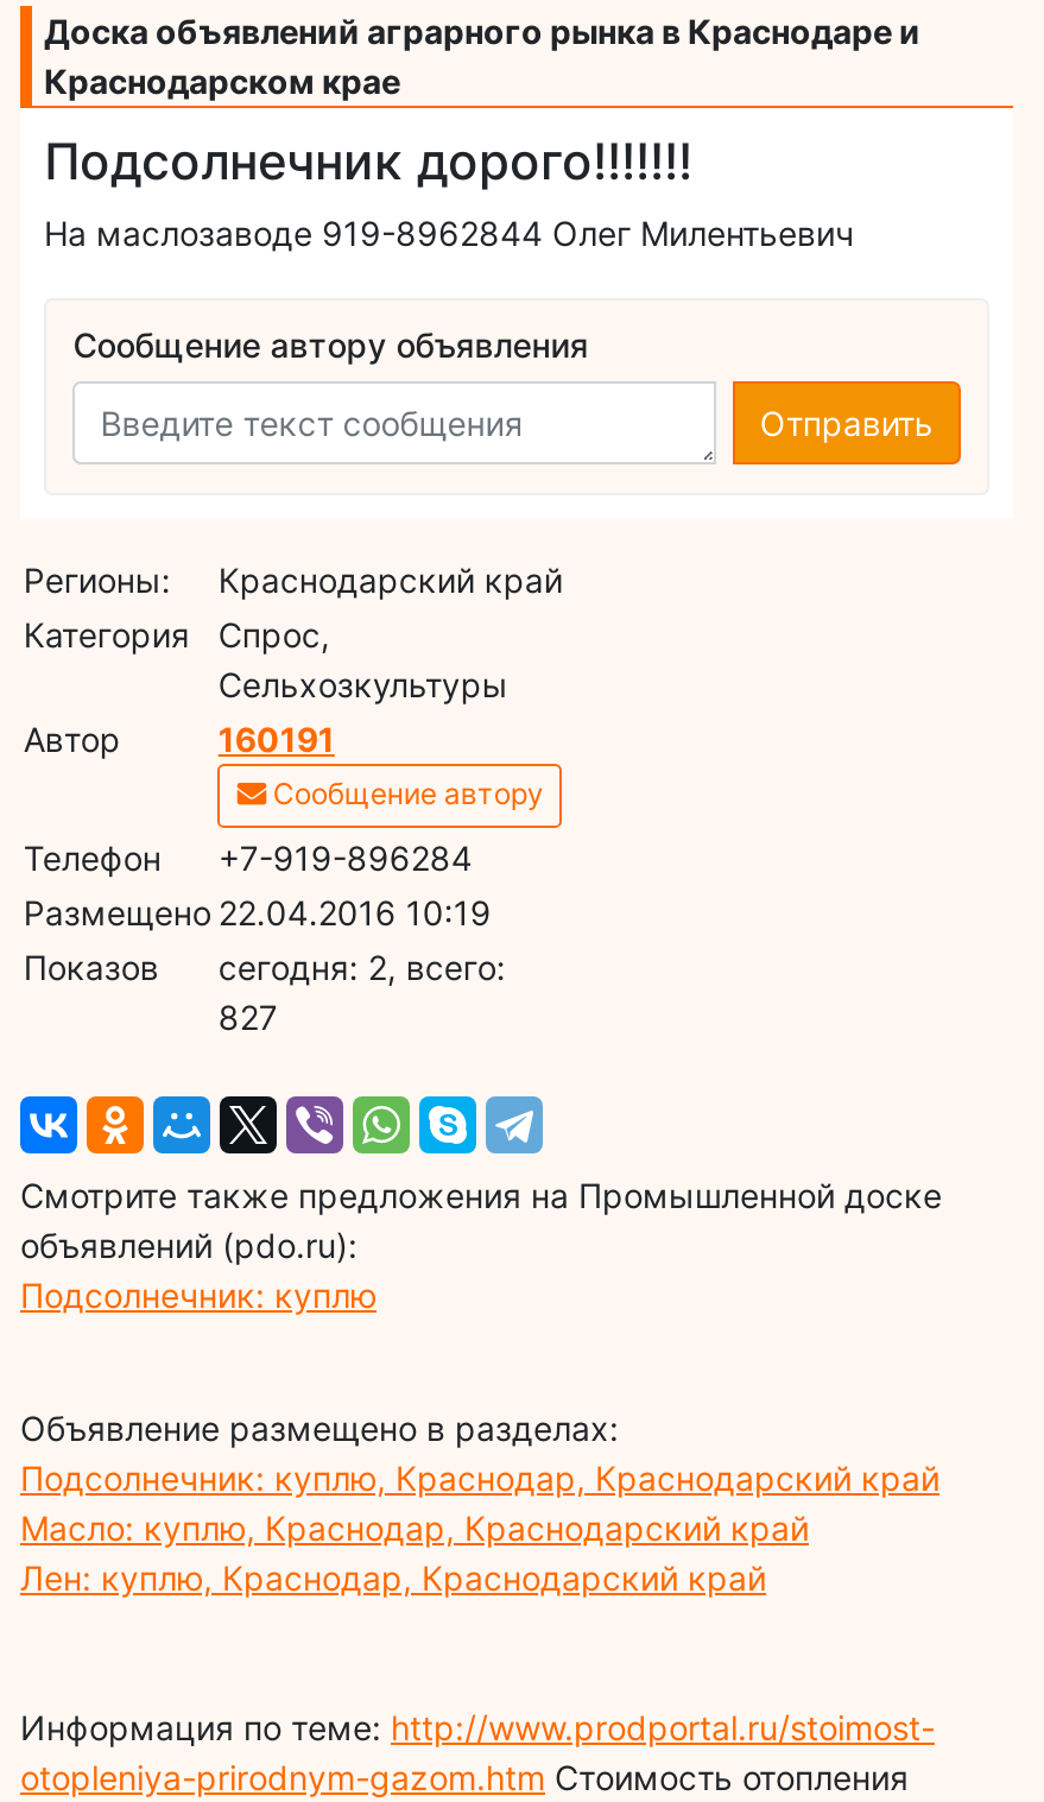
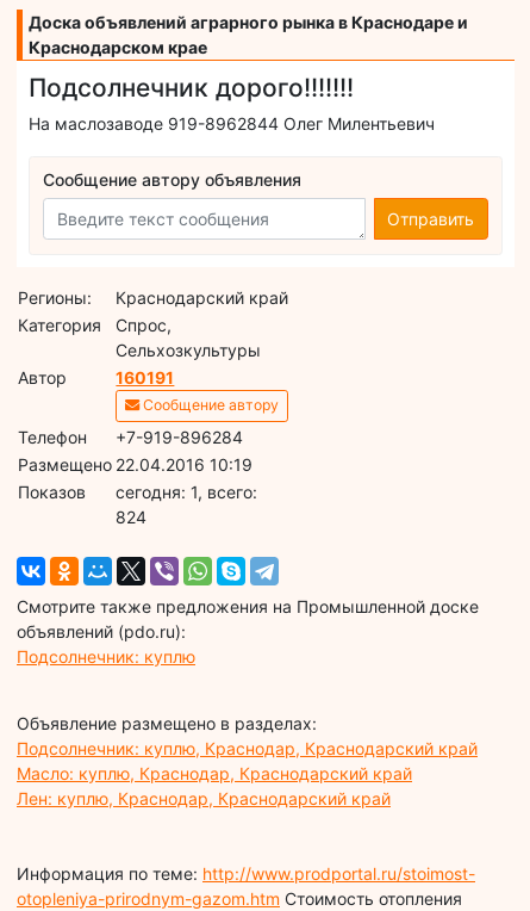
[218,946,506,986] cегодня: 2, всего: -> [116,481,258,502] cегодня: 1, всего:
[218,996,278,1036] 827 -> [116,506,147,527] 824

